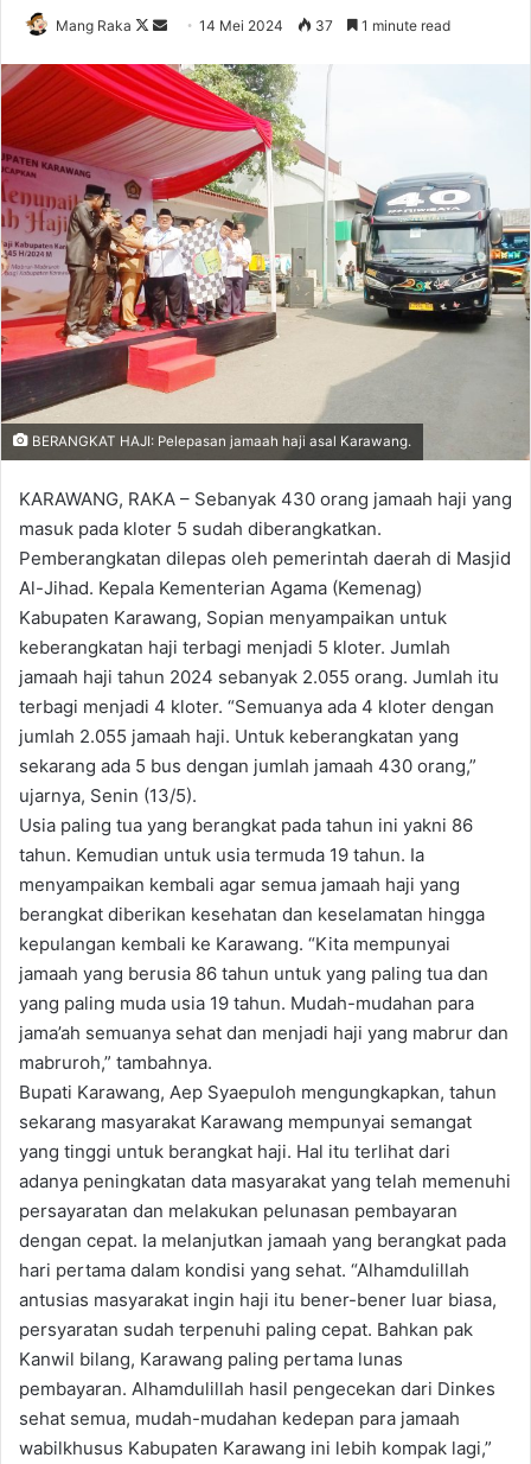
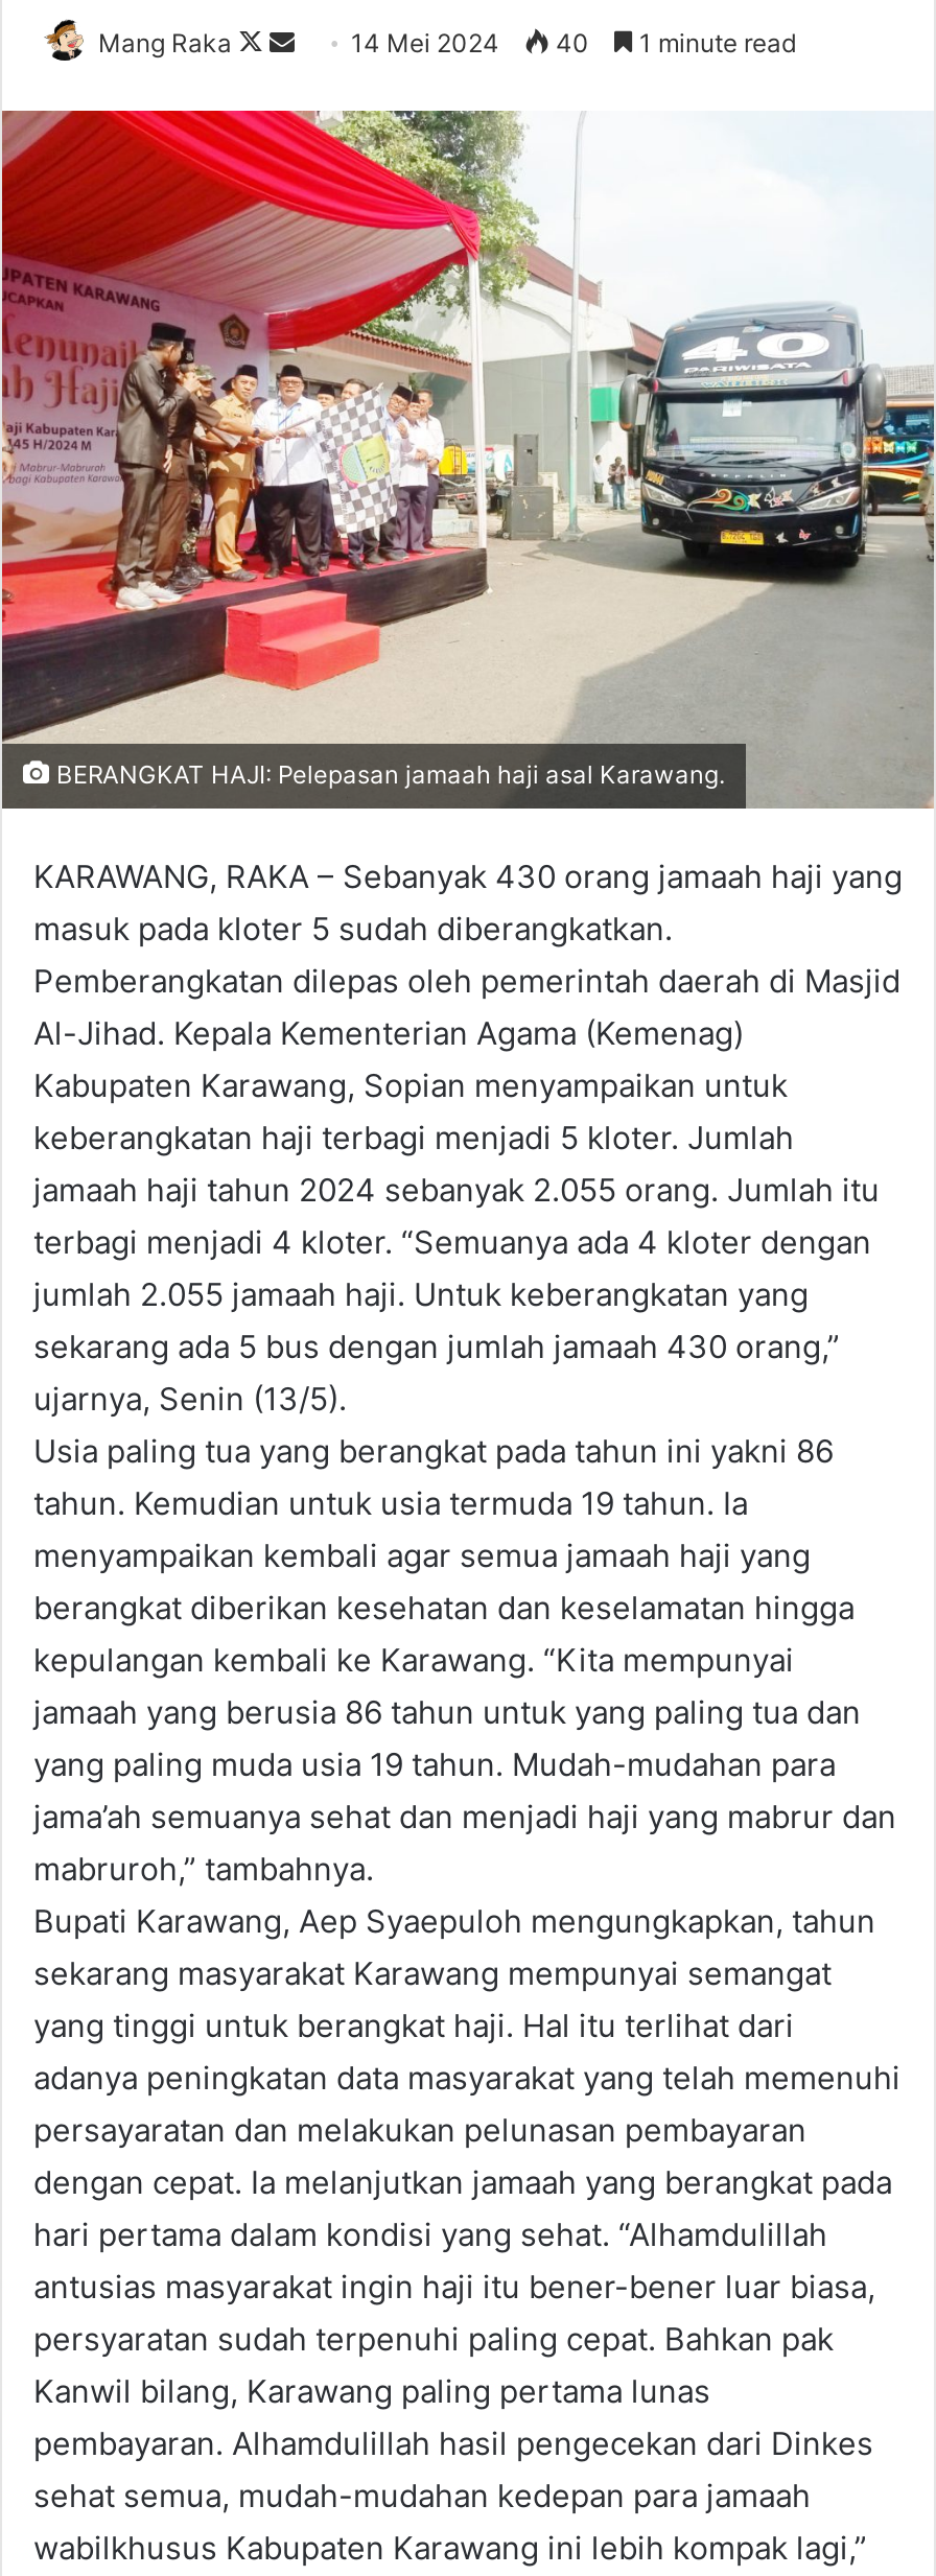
[312,16,333,34] 37 -> [549,27,589,58] 40

